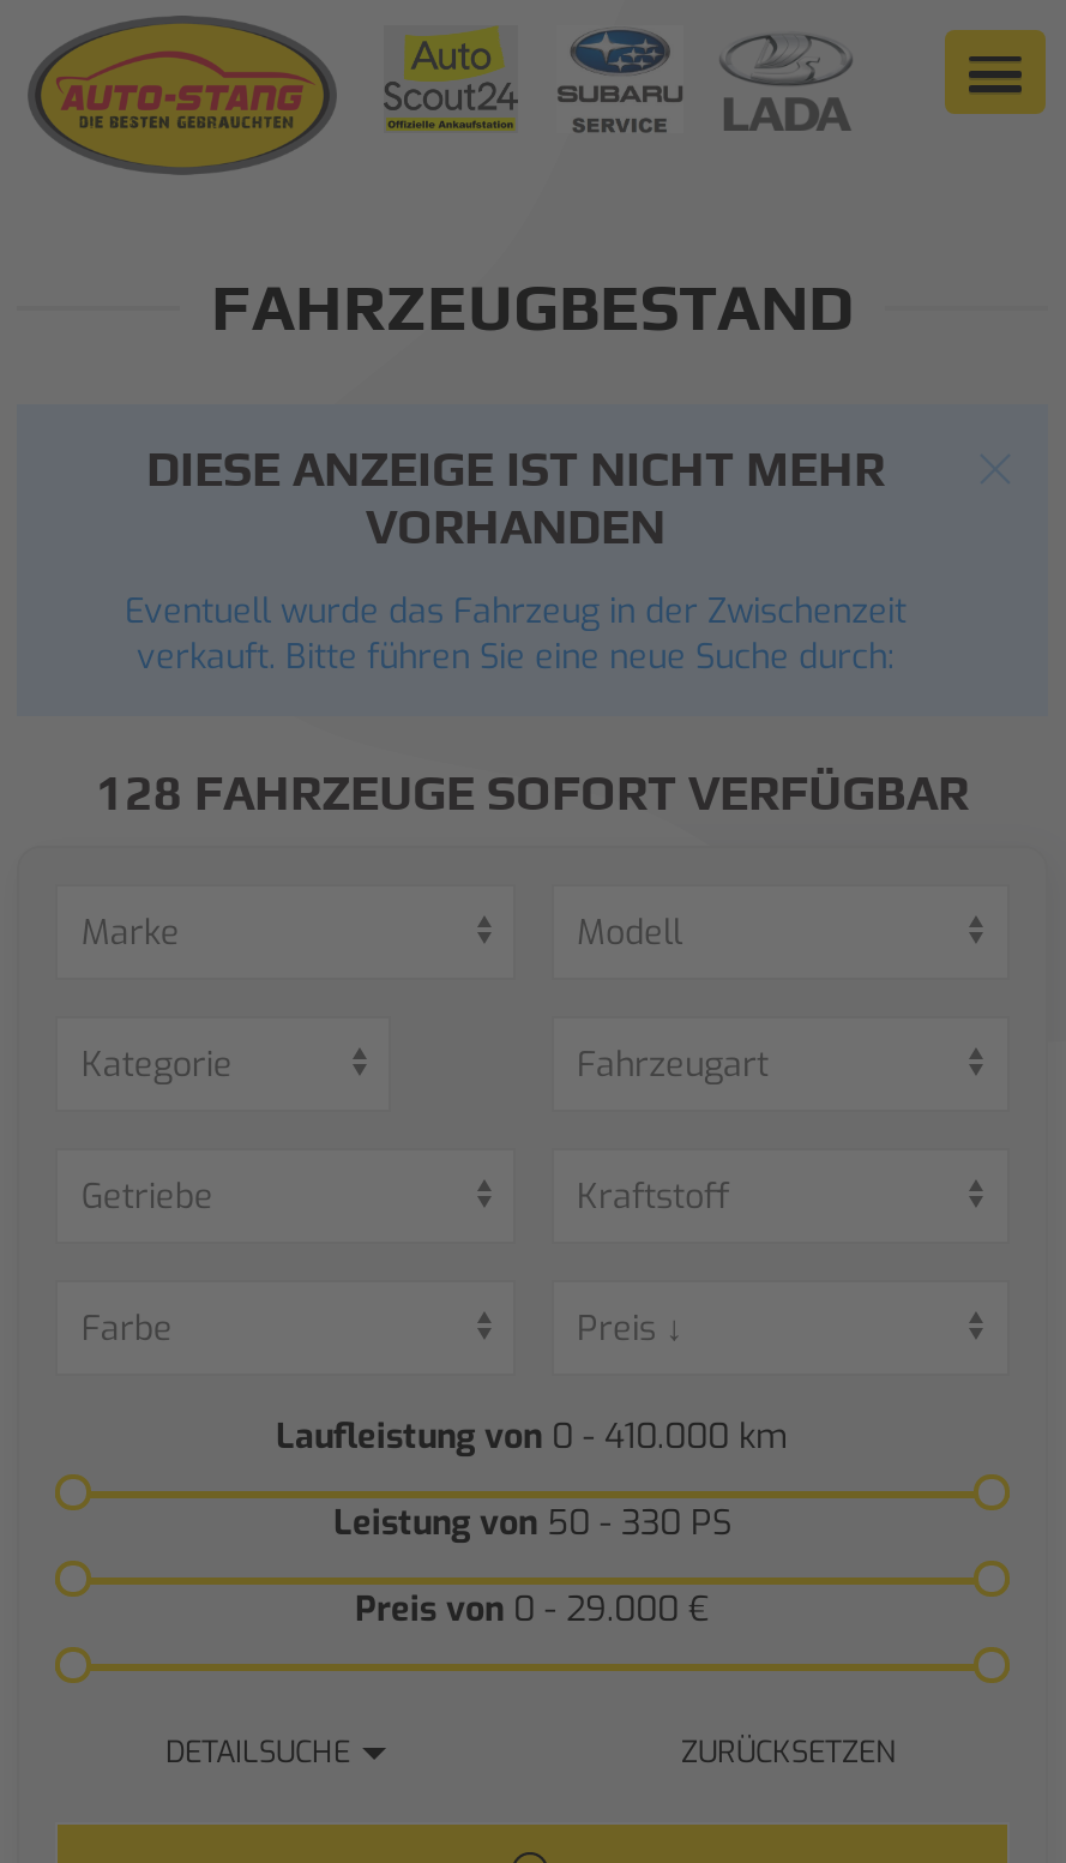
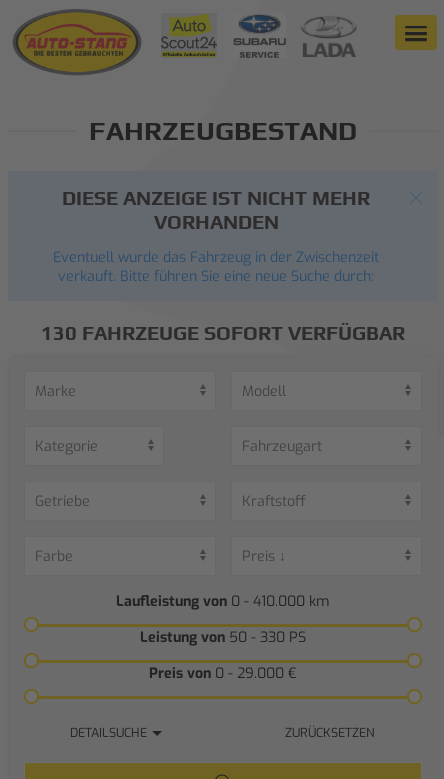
[96,765,969,820] 128 FAHRZEUGE SOFORT VERFÜGBAR -> [41,321,405,344] 130 FAHRZEUGE SOFORT VERFÜGBAR

